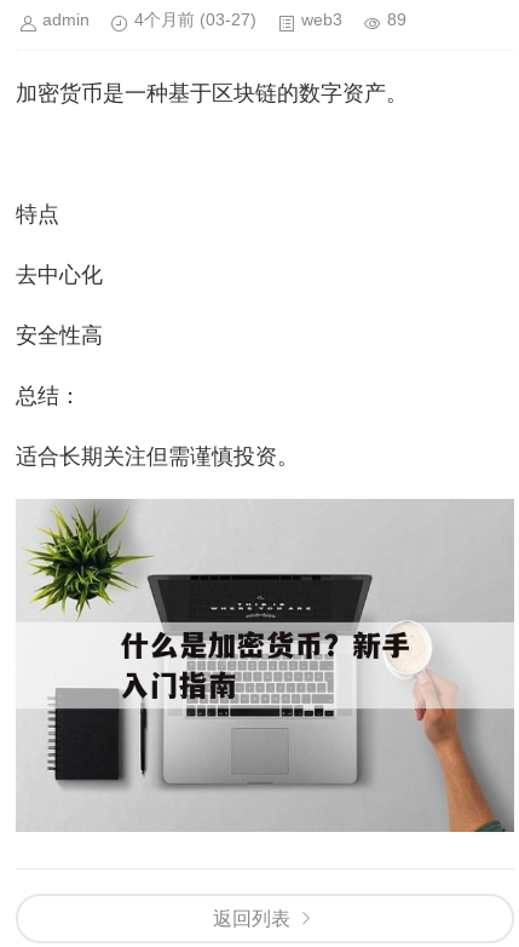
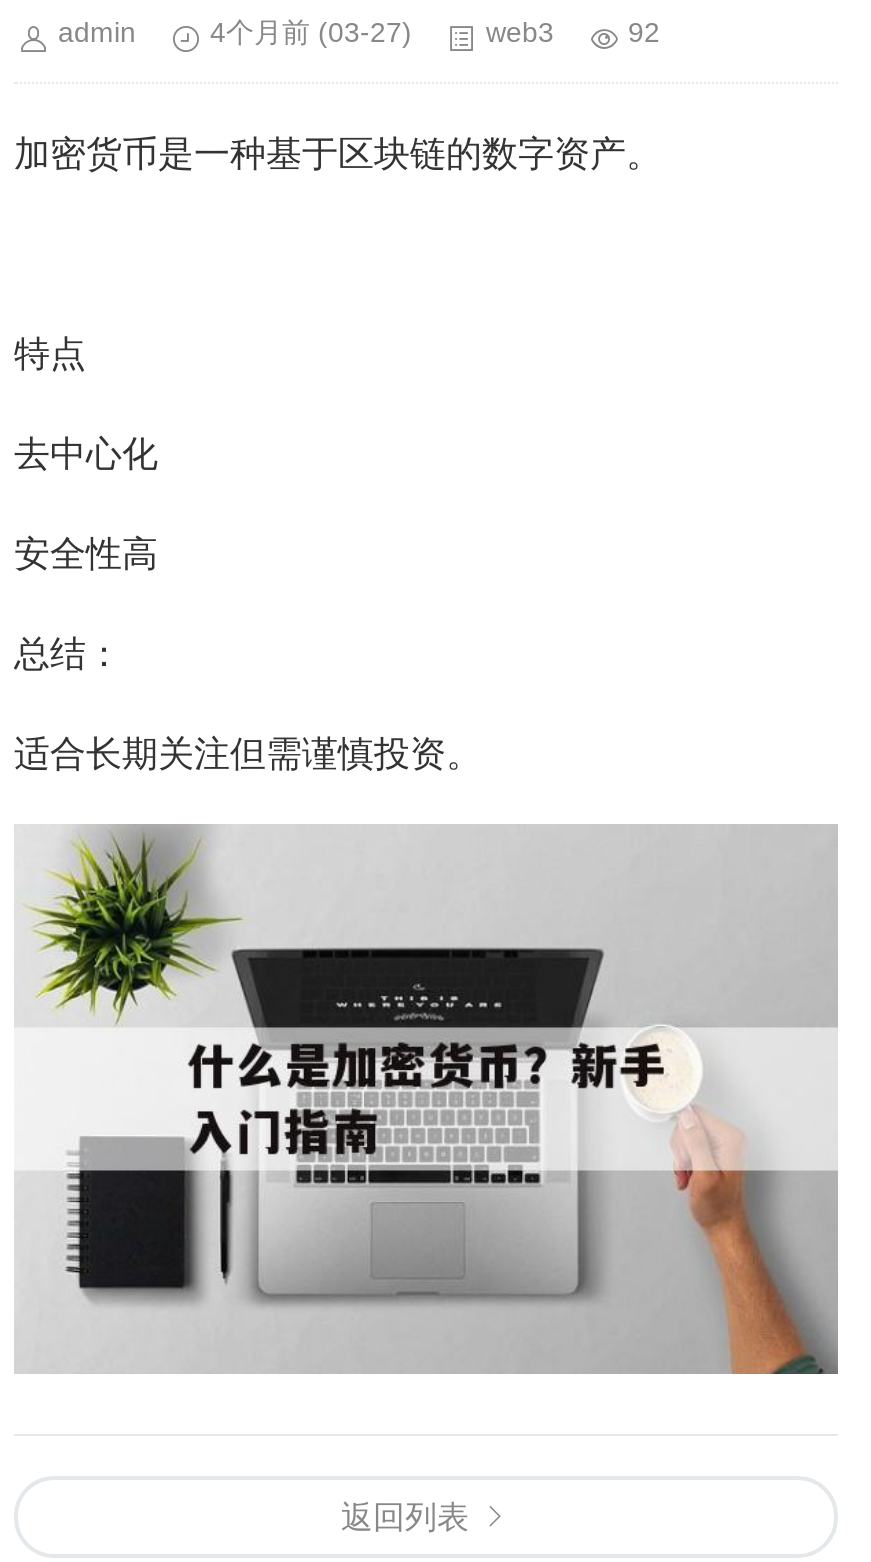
[387,10,406,29] 89 -> [628,16,660,48] 92

